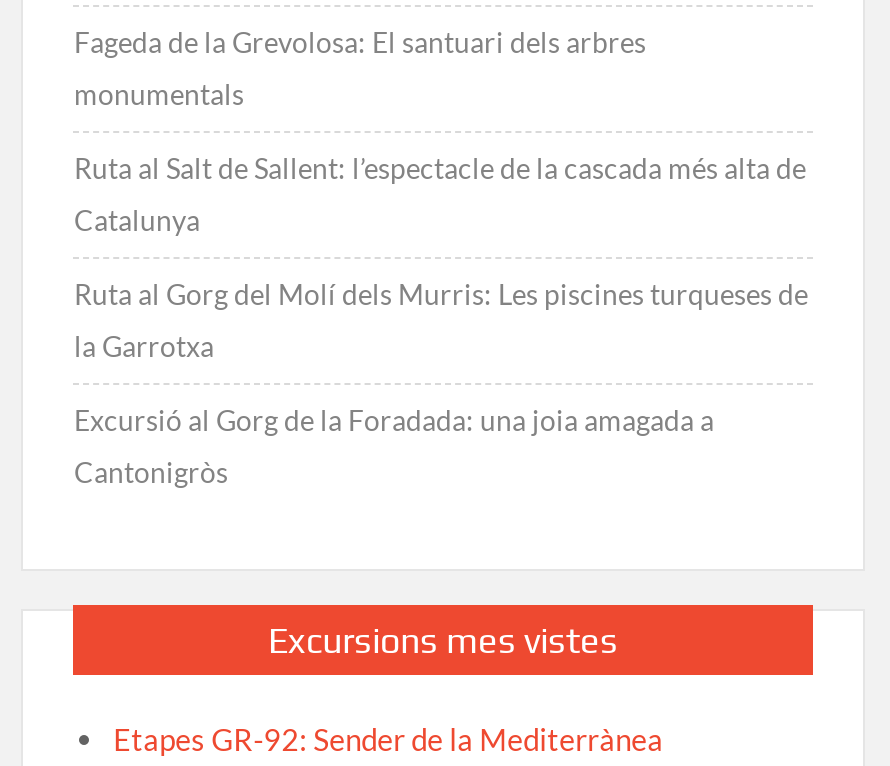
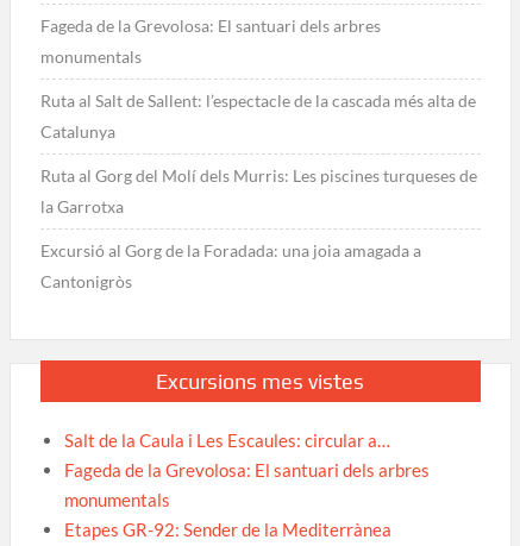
none -> [64,429,430,510] Salt de la Caula i Les Escaules: circular a… | Fageda de la Grevolosa: El santuari dels arbres | monumentals

